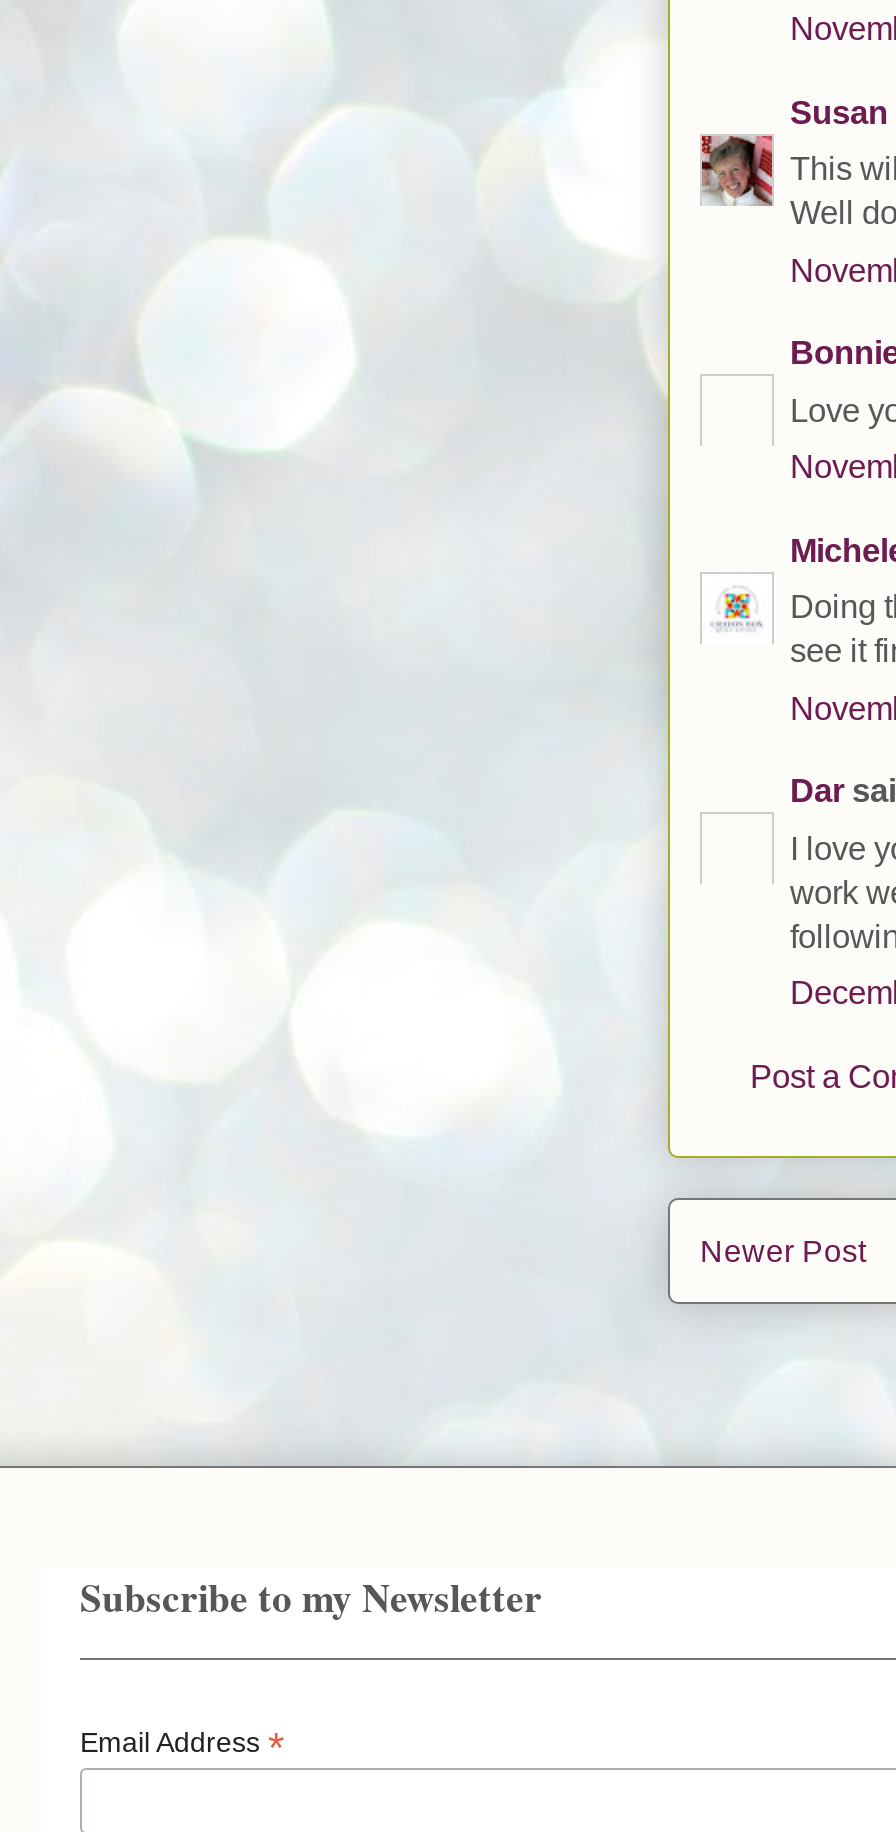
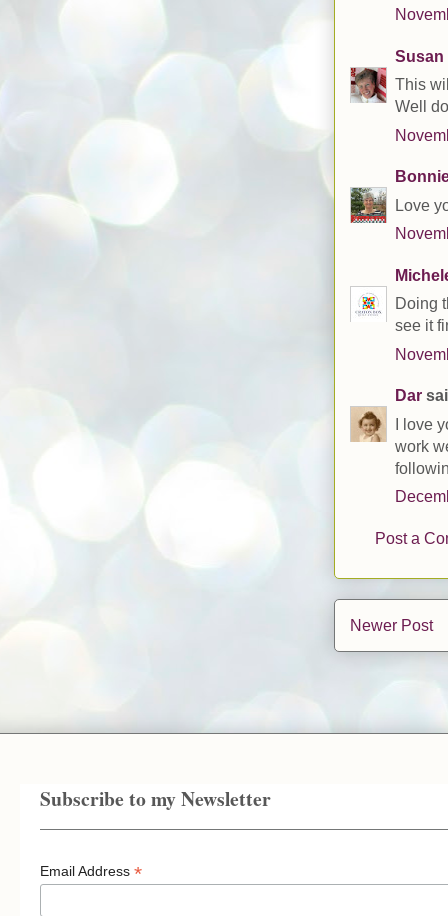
none -> [350,187,387,224] [image]
none -> [350,406,387,443] [image]

